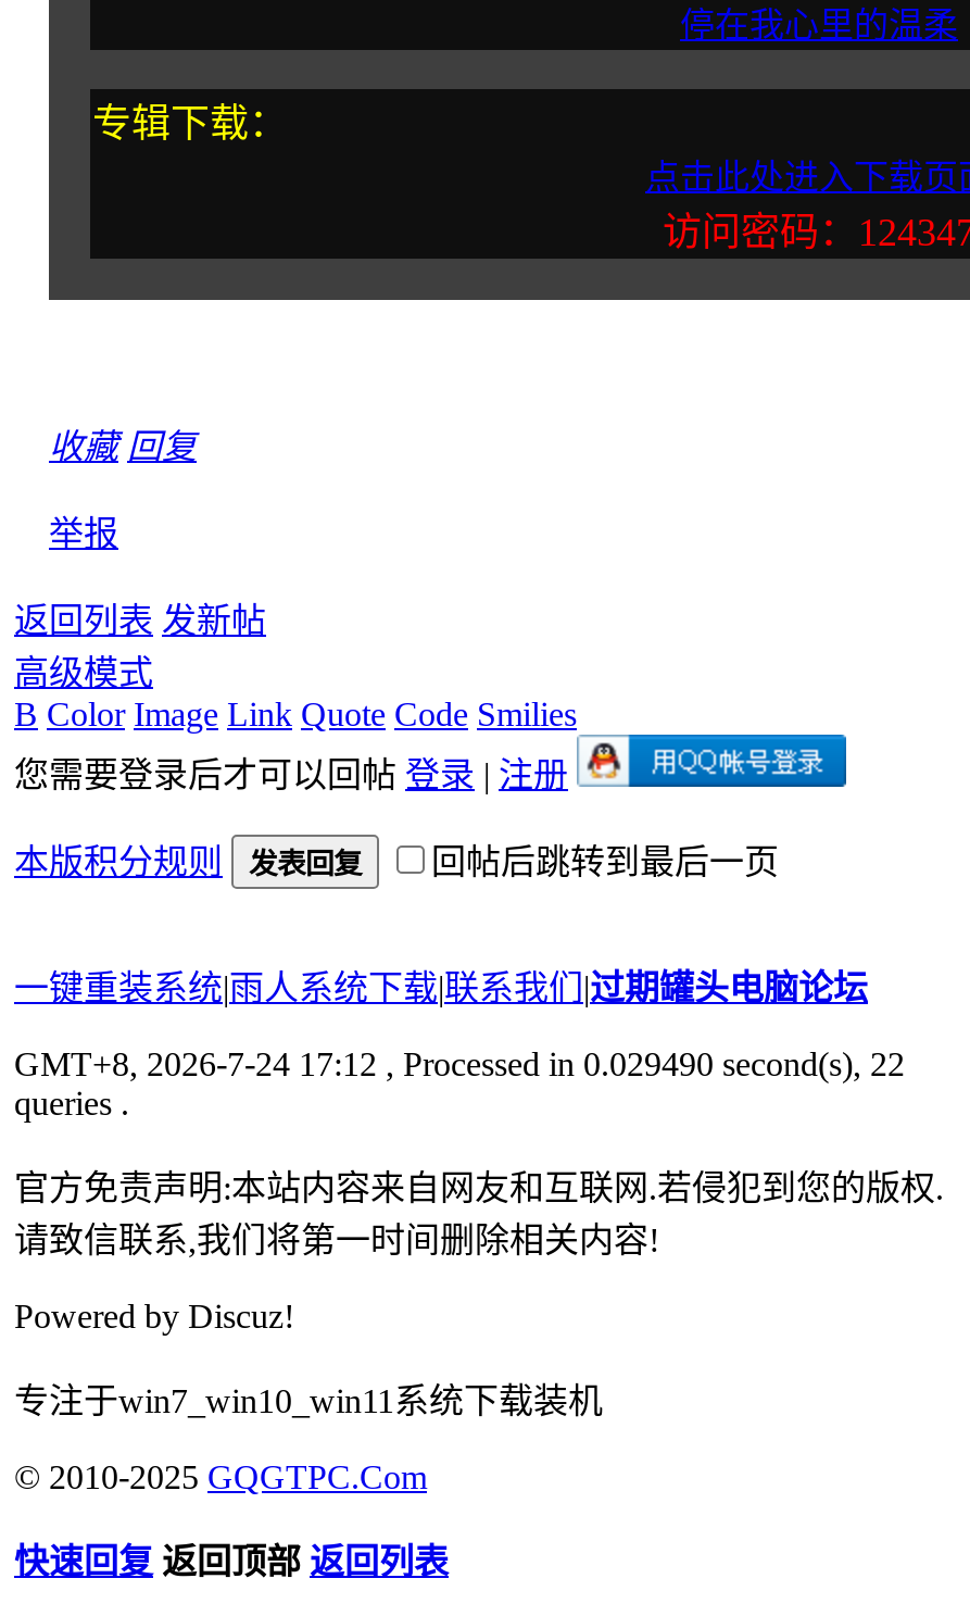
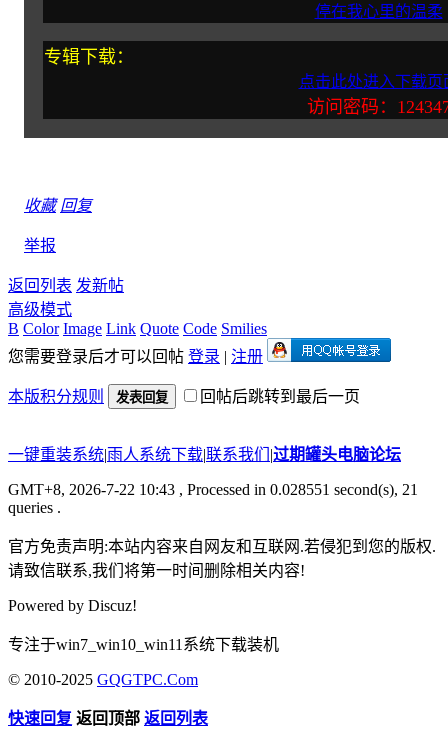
[14,1045,905,1082] GMT+8, 2026-7-24 17:12, Processed in 0.029490 second(s), 22 -> [8,481,418,498] GMT+8, 2026-7-22 10:43, Processed in 0.028551 second(s), 21

